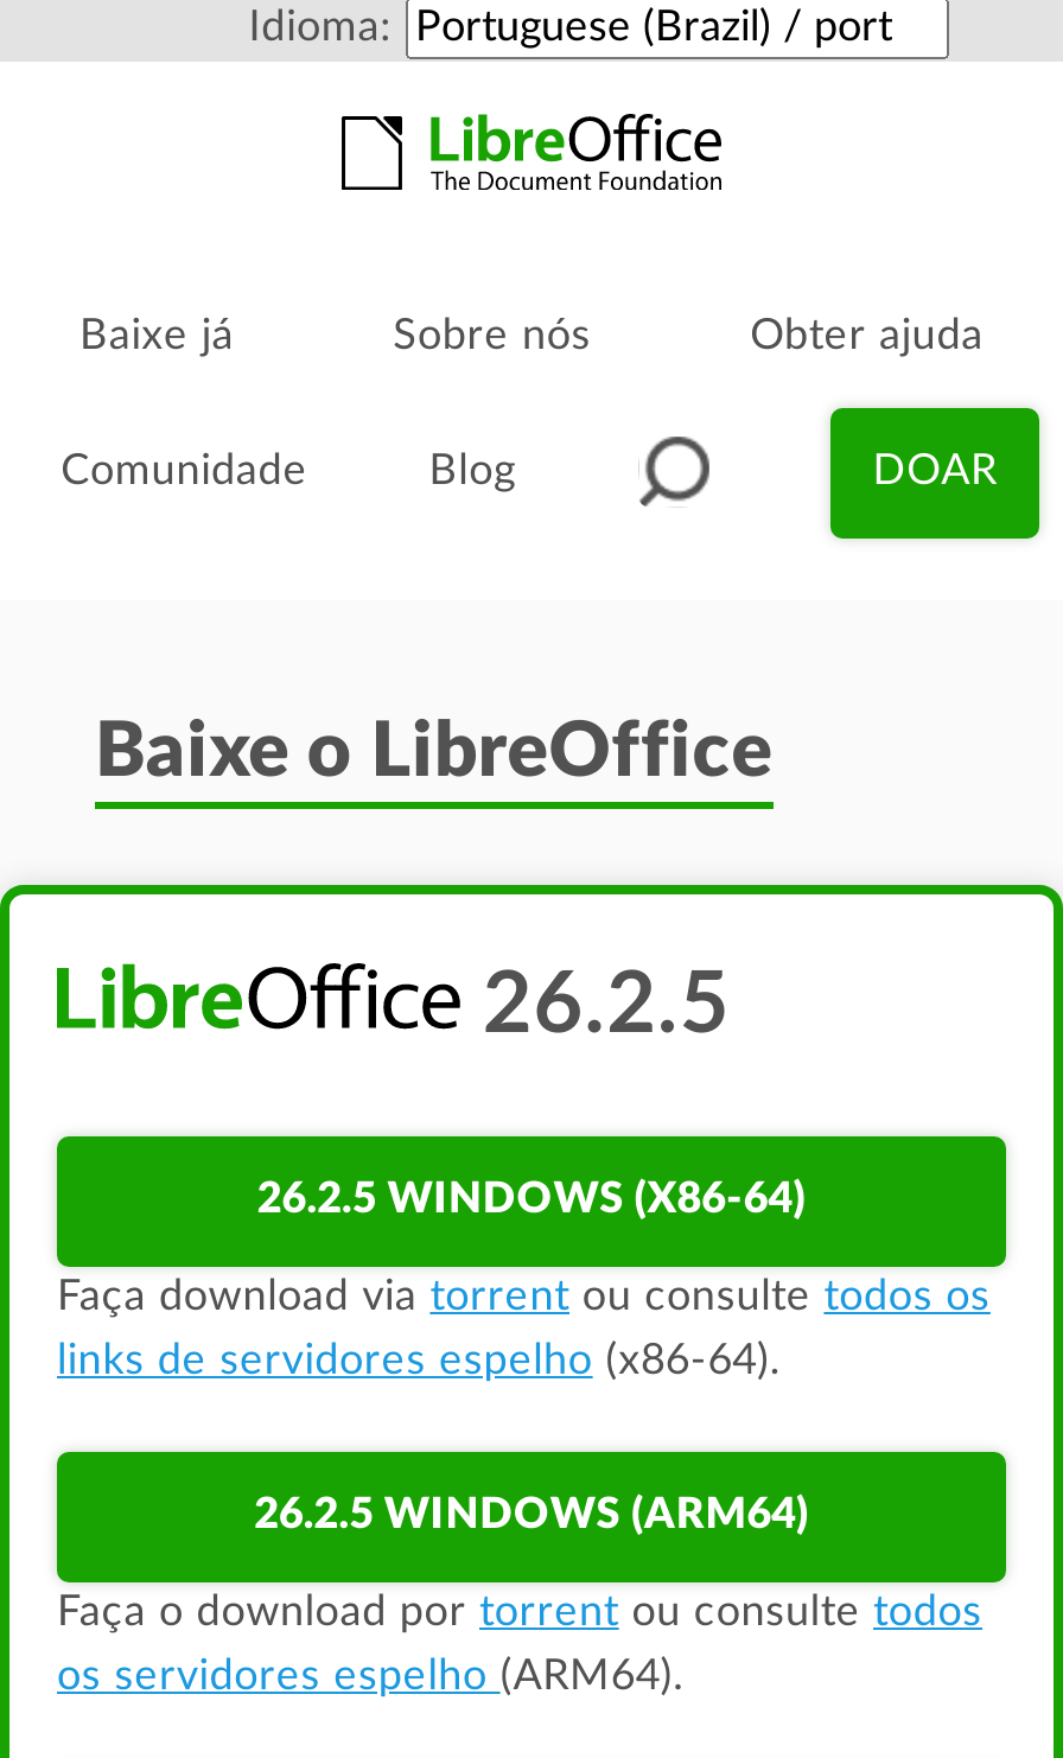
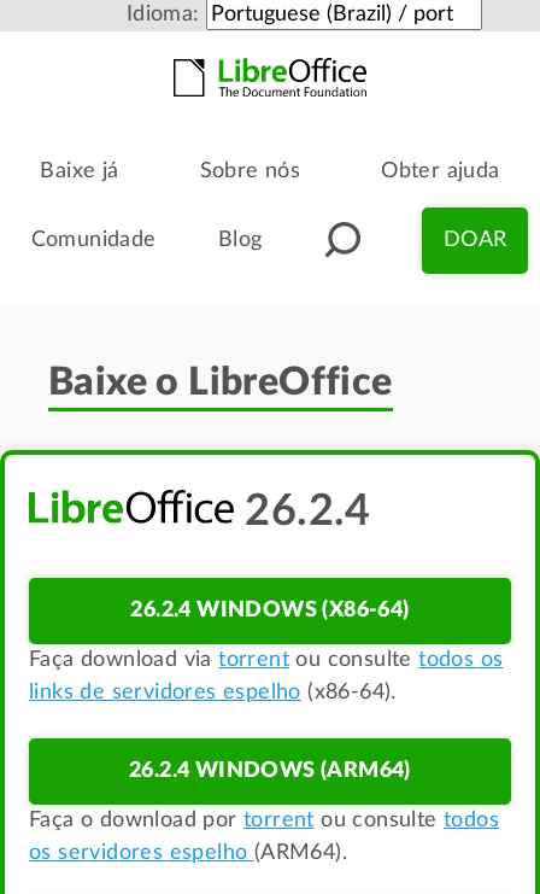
[460,962,730,1048] 26.2.5 -> [234,489,371,533] 26.2.4
[257,1178,806,1221] 26.2.5 WINDOWS (X86-64) -> [131,599,409,621] 26.2.4 WINDOWS (X86-64)
[254,1494,809,1536] 26.2.5 WINDOWS (ARM64) -> [129,760,411,781] 26.2.4 WINDOWS (ARM64)

